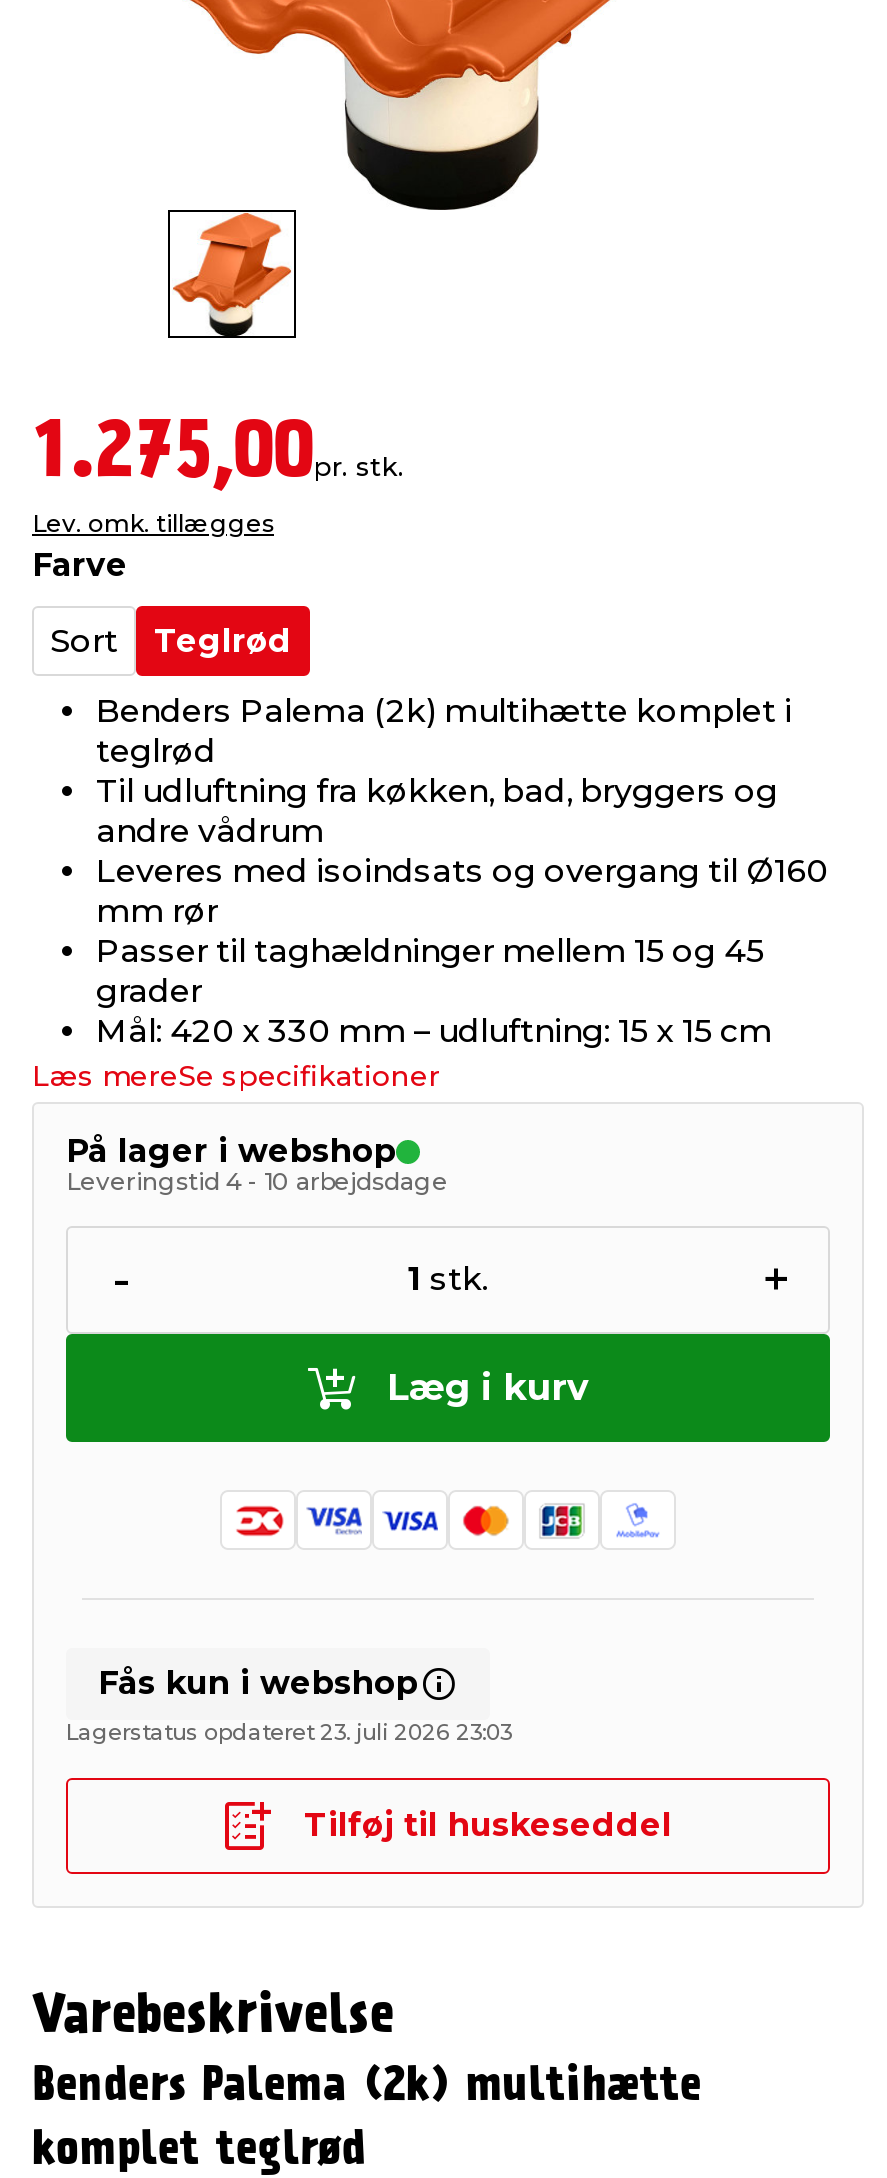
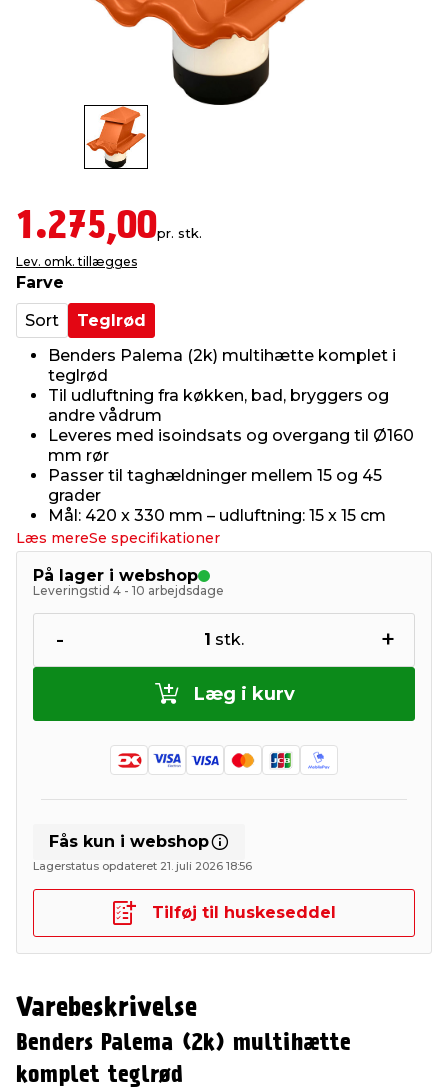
[66,1718,512,1746] Lagerstatus opdateret 23. juli 2026 23:03 -> [33,859,252,873] Lagerstatus opdateret 21. juli 2026 18:56

